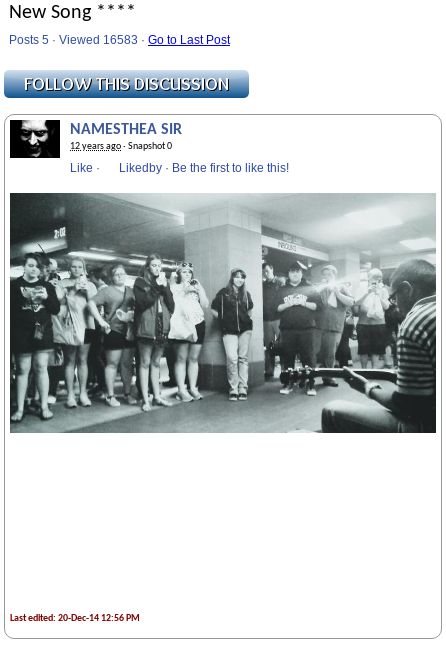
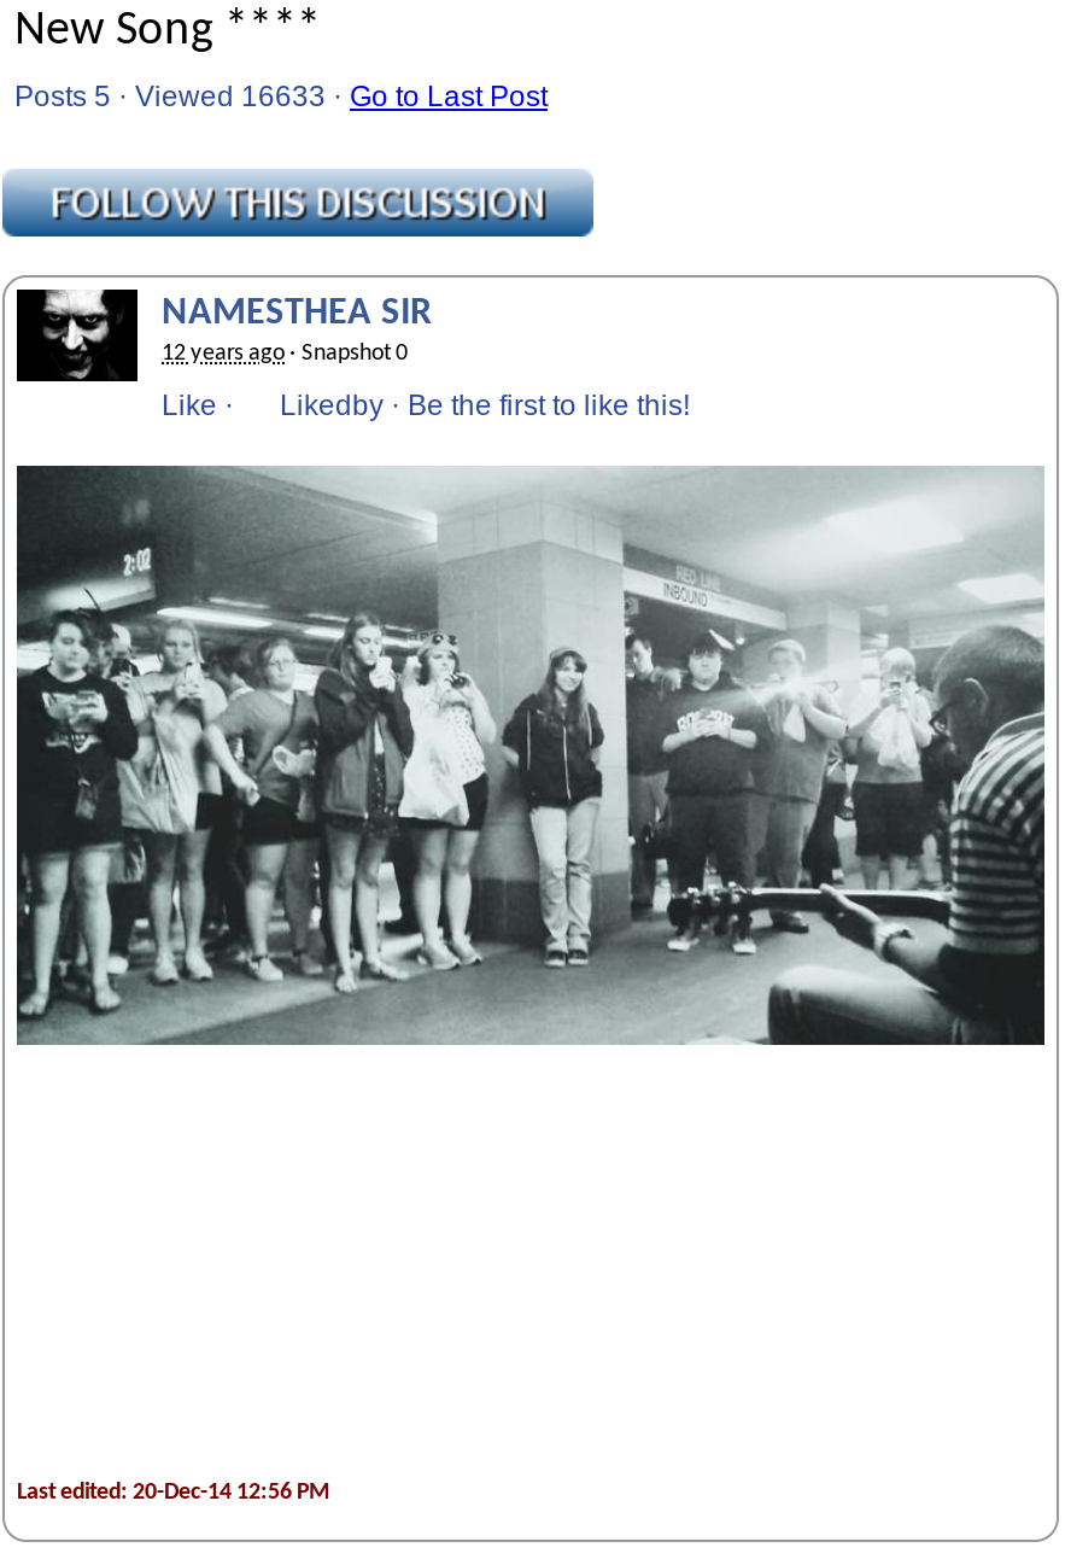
[9,33,230,47] Posts 5 · Viewed 16583 · Go to Last Post -> [14,80,548,113] Posts 5 · Viewed 16633 · Go to Last Post

